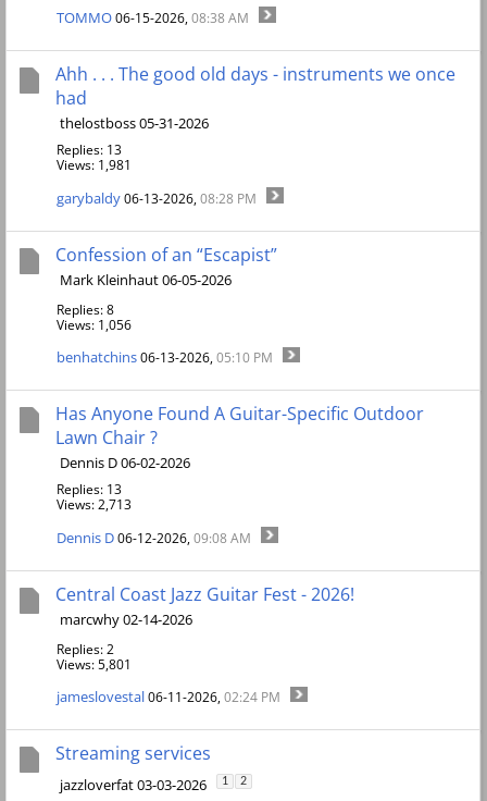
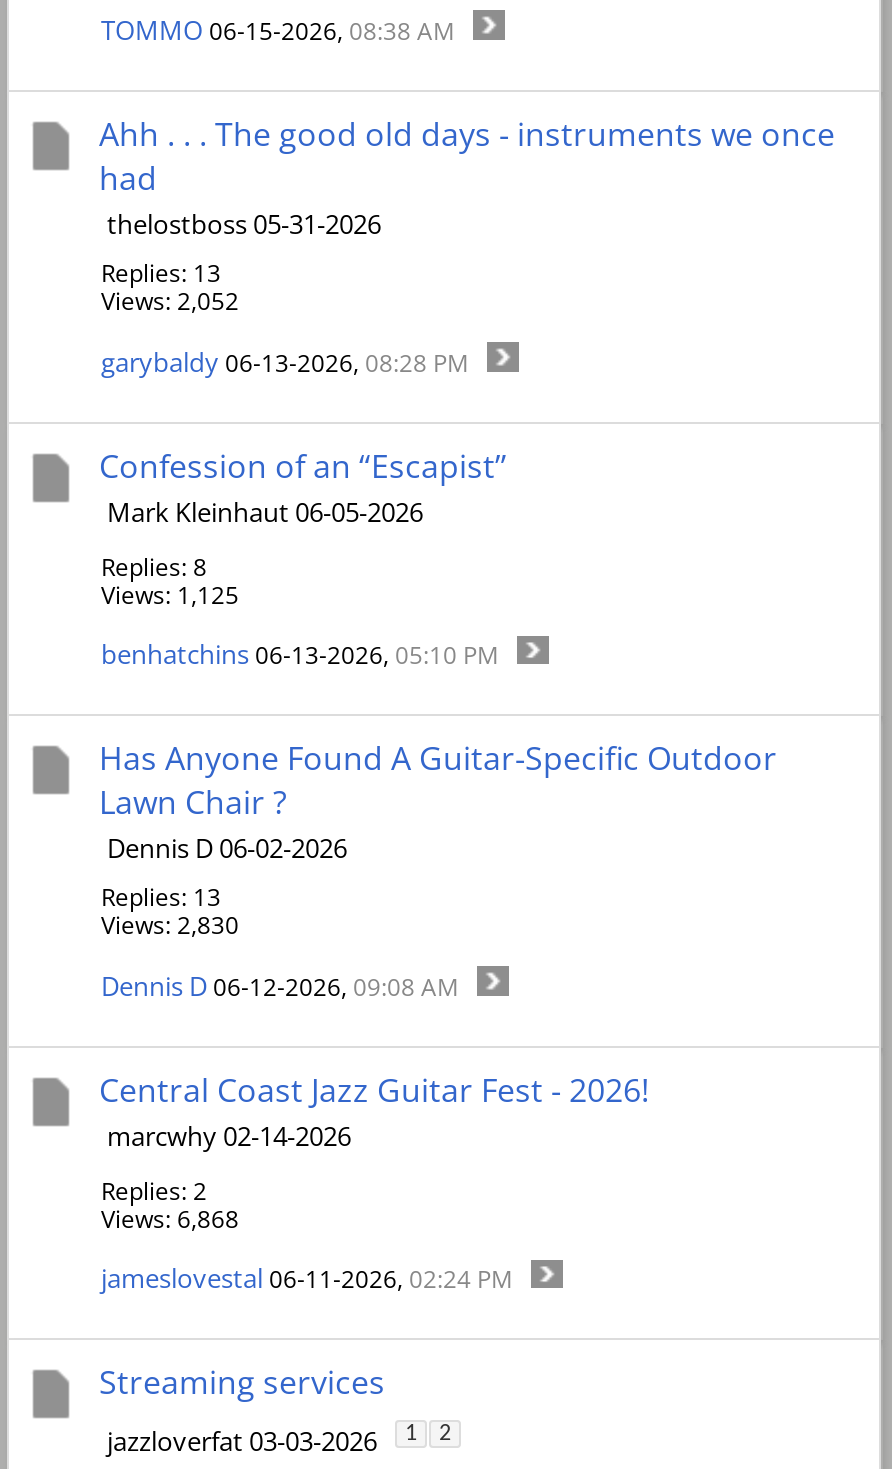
[57,156,132,174] Views: 1,981 -> [101,284,239,318] Views: 2,052
[57,315,132,334] Views: 1,056 -> [101,577,239,611] Views: 1,125
[57,495,132,514] Views: 2,713 -> [101,908,239,942] Views: 2,830
[57,655,132,673] Views: 5,801 -> [101,1201,239,1235] Views: 6,868

